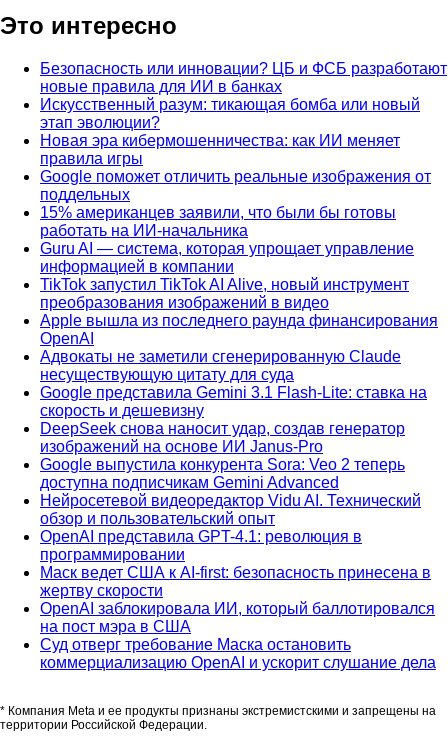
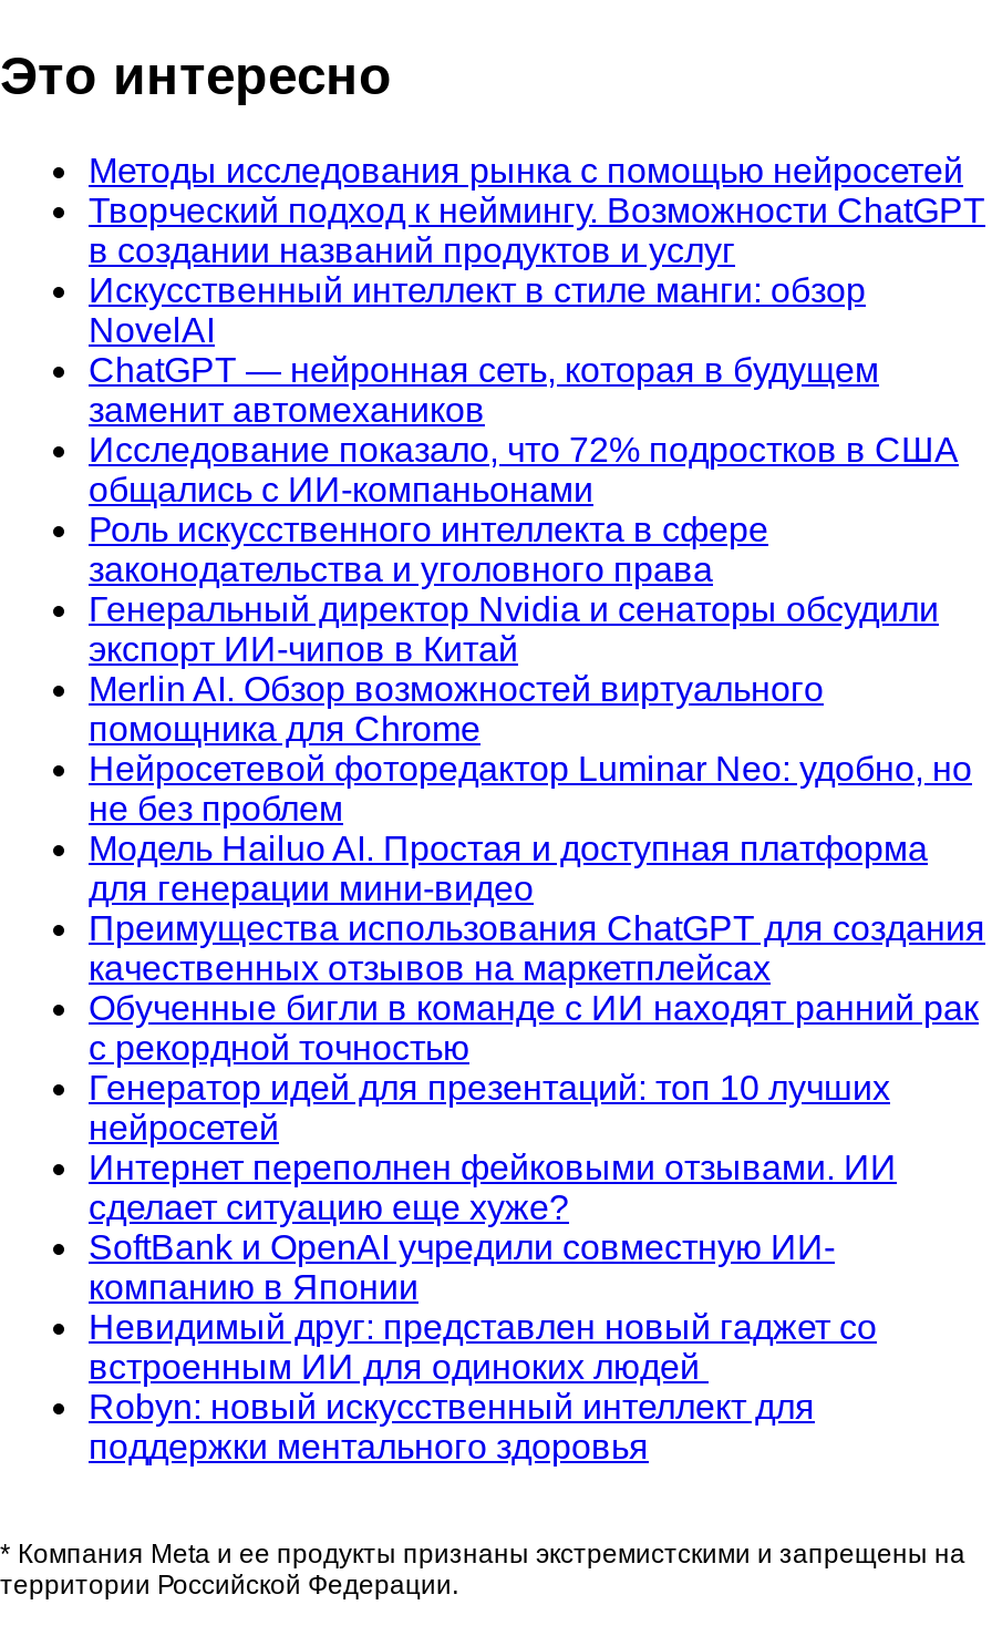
[40,60,447,671] Безопасность или инновации? ЦБ и ФСБ разработают | новые правила для ИИ в банках | Искусственный разум: тикающая бомба или новый | этап эволюции? | Новая эра кибермошенничества: как ИИ меняет | правила игры | Google поможет отличить реальные изображения от | поддельных | 15% американцев заявили, что были бы готовы | работать на ИИ-начальника | Guru AI — система, которая упрощает управление | информацией в компании | TikTok запустил TikTok AI Alive, новый инструмент | преобразования изображений в видео | Apple вышла из последнего раунда финансирования | OpenAI | Адвокаты не заметили сгенерированную Claude | несуществующую цитату для суда | Google представила Gemini 3.1 Flash-Lite: ставка на | скорость и дешевизну | DeepSeek снова наносит удар, создав генератор | изображений на основе ИИ Janus-Pro | Google выпустила конкурента Sora: Veo 2 теперь | доступна подписчикам Gemini Advanced | Нейросетевой видеоредактор Vidu AI. Технический | обзор и пользовательский опыт | OpenAI представила GPT-4.1: революция в | программировании | Маск ведет США к AI-first: безопасность принесена в | жертву скорости | OpenAI заблокировала ИИ, который баллотировался | на пост мэра в США | Суд отверг требование Маска остановить | коммерциализацию OpenAI и ускорит слушание дела -> [89,151,985,1465] Методы исследования рынка с помощью нейросетей | Творческий подход к неймингу. Возможности ChatGPT | в создании названий продуктов и услуг | Искусственный интеллект в стиле манги: обзор | NovelAI | ChatGPT — нейронная сеть, которая в будущем | заменит автомехаников | Исследование показало, что 72% подростков в США | общались с ИИ-компаньонами | Роль искусственного интеллекта в сфере | законодательства и уголовного права | Генеральный директор Nvidia и сенаторы обсудили | экспорт ИИ-чипов в Китай | Merlin AI. Обзор возможностей виртуального | помощника для Chrome | Нейросетевой фоторедактор Luminar Neo: удобно, но | не без проблем | Модель Hailuo AI. Простая и доступная платформа | для генерации мини-видео | Преимущества использования ChatGPT для создания | качественных отзывов на маркетплейсах | Обученные бигли в команде с ИИ находят ранний рак | с рекордной точностью | Генератор идей для презентаций: топ 10 лучших | нейросетей | Интернет переполнен фейковыми отзывами. ИИ | сделает ситуацию еще хуже? | SoftBank и OpenAI учредили совместную ИИ- | компанию в Японии | Невидимый друг: представлен новый гаджет со | встроенным ИИ для одиноких людей | Robyn: новый искусственный интеллект для | поддержки ментального здоровья

